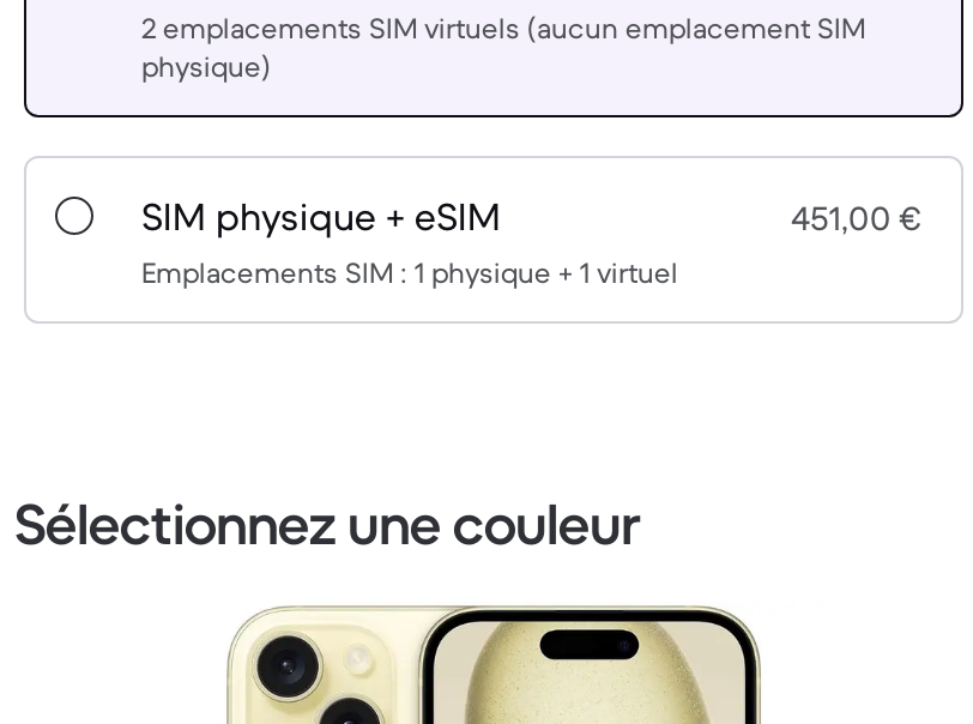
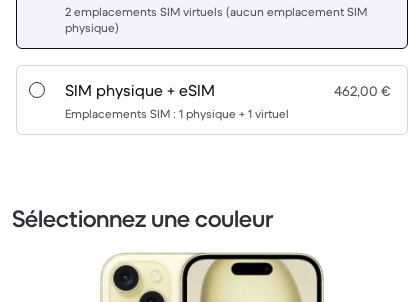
[791,198,923,241] 451,00 € -> [334,82,391,100] 462,00 €

